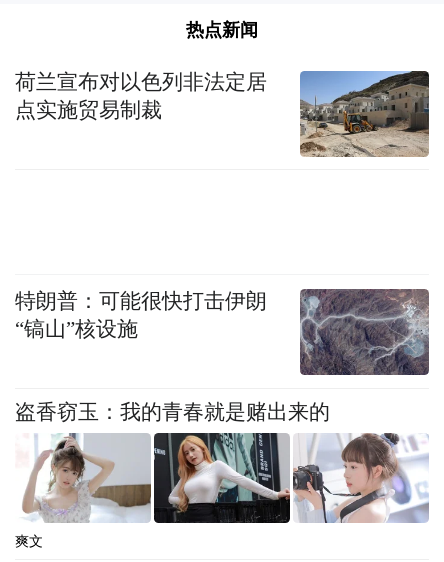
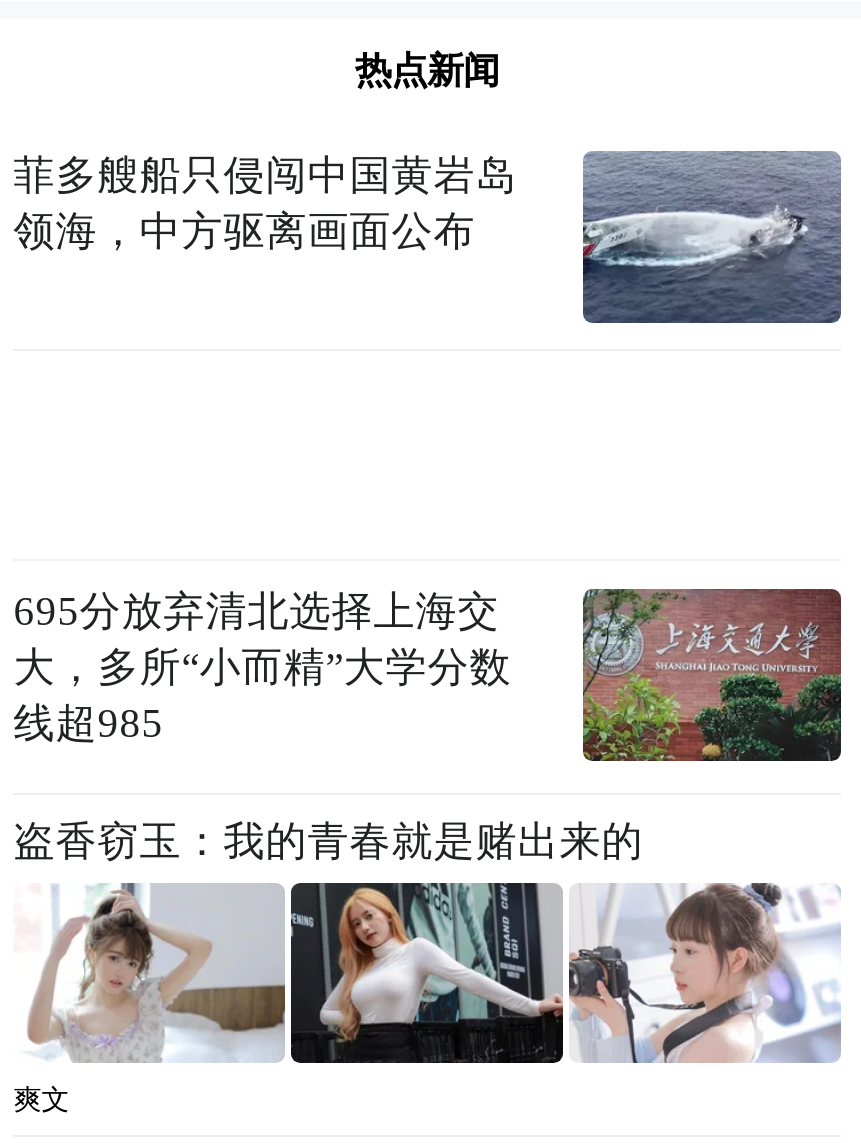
[15,71,430,157] [image] | 荷兰宣布对以色列非法定居 | 点实施贸易制裁 -> [13,150,841,324] [image] | 菲多艘船只侵闯中国黄岩岛 | 领海，中方驱离画面公布
[15,288,429,376] [image] | 特朗普：可能很快打击伊朗 | “镐山”核设施 -> [13,588,841,764] [image] | 695分放弃清北选择上海交 | 大，多所“小而精”大学分数 | 线超985

